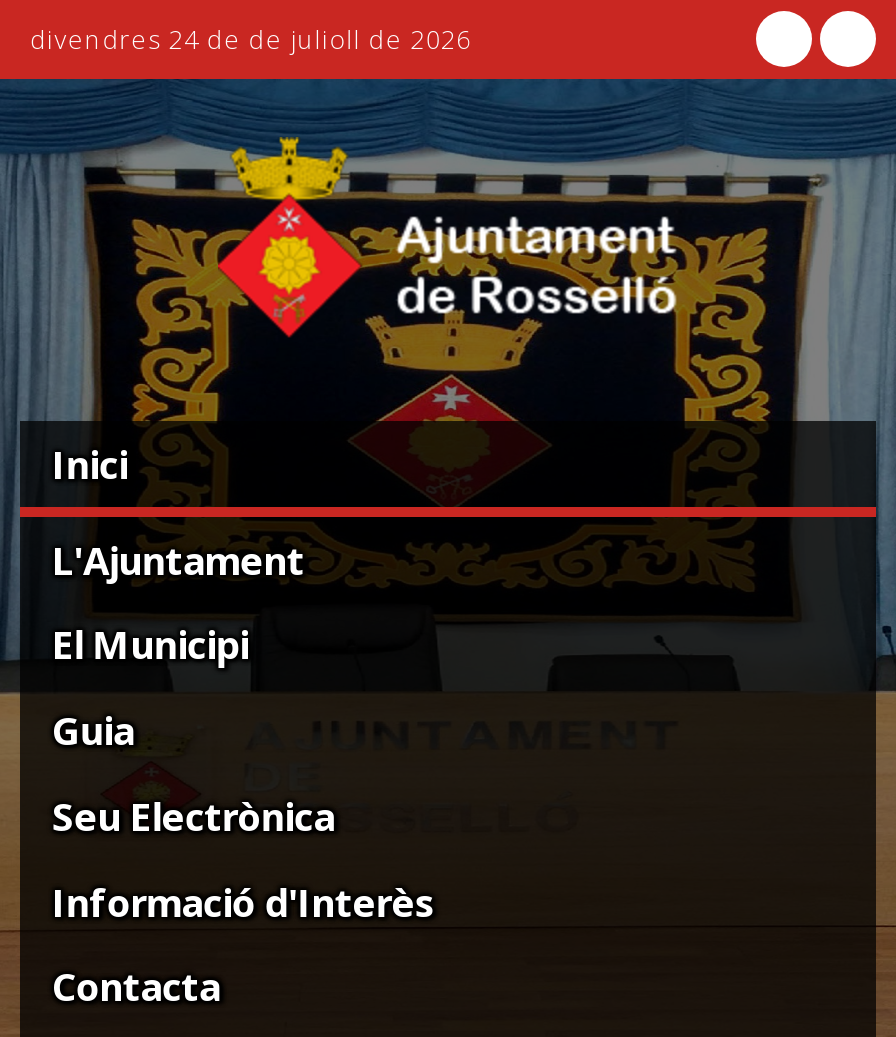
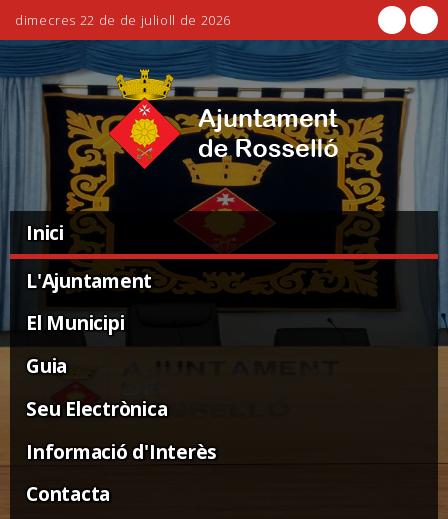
[30,21,472,57] divendres 24 de de julioll de 2026 -> [15,11,231,29] dimecres 22 de de julioll de 2026

